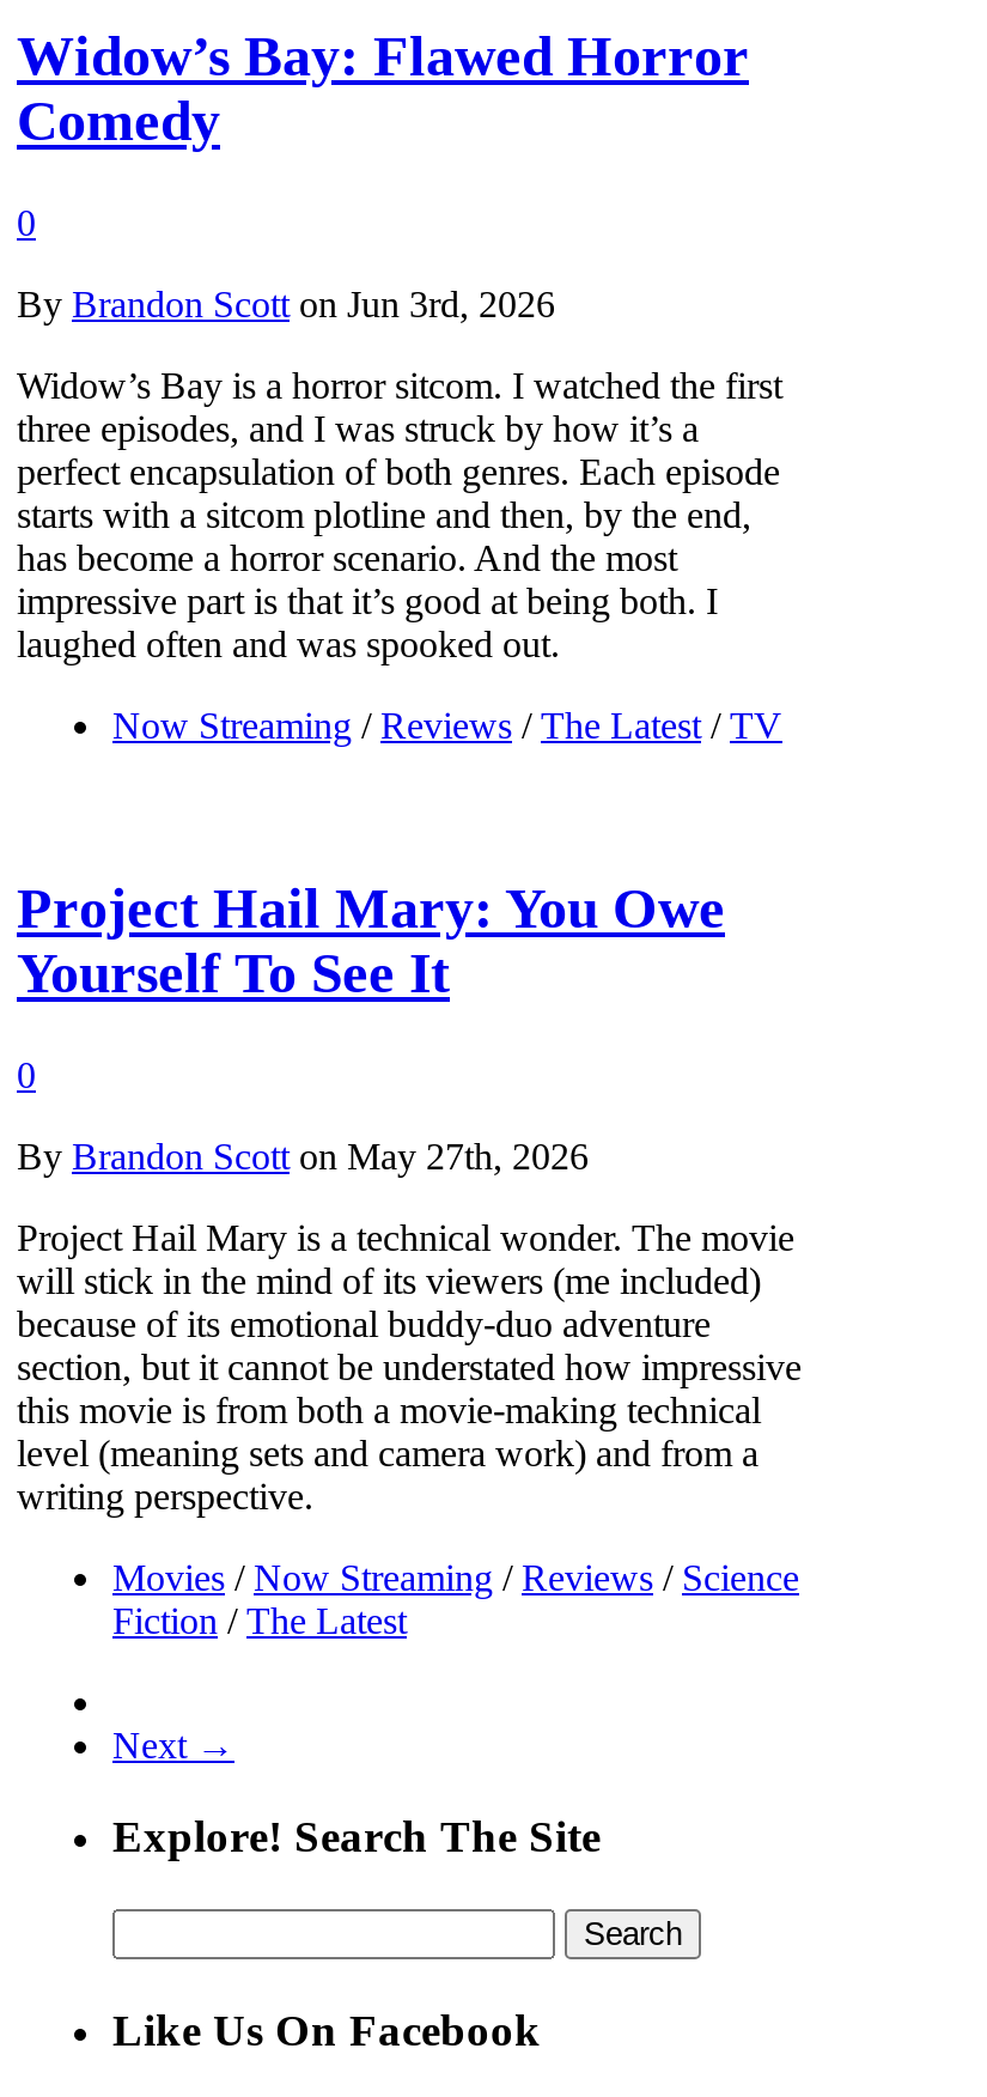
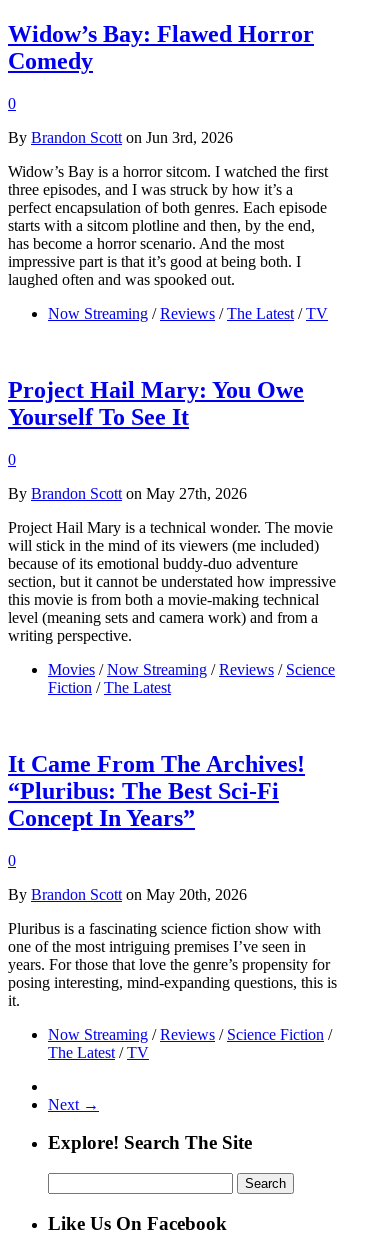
none -> [8,751,337,1060] It Came From The Archives! | “Pluribus: The Best Sci-Fi | Concept In Years” | 0 | By Brandon Scott on May 20th, 2026 | Pluribus is a fascinating science fiction show with | one of the most intriguing premises I’ve seen in | years. For those that love the genre’s propensity for | posing interesting, mind-expanding questions, this is | it. | Now Streaming / Reviews / Science Fiction / | The Latest / TV

